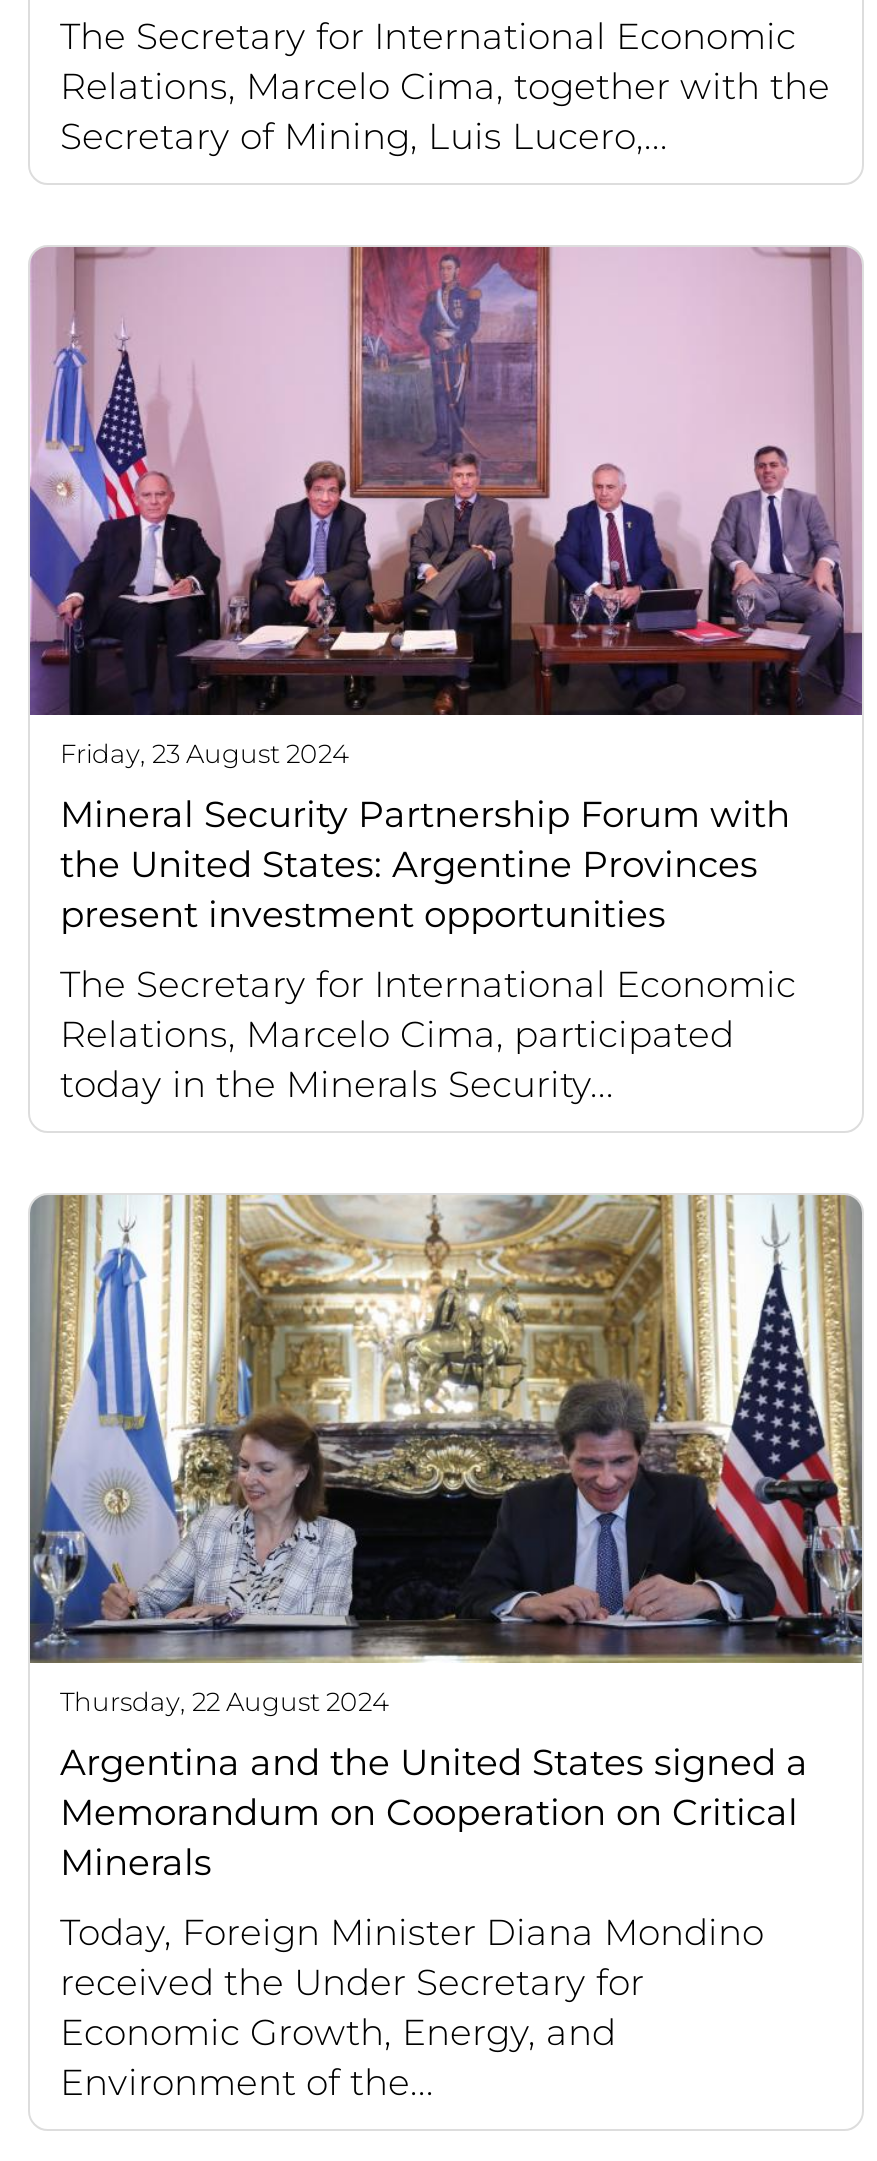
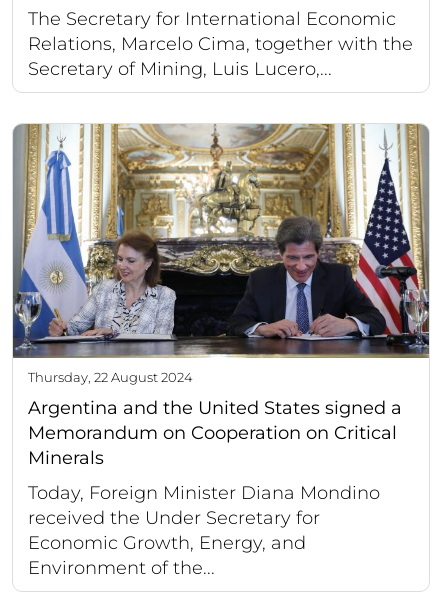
[28,245,862,1108] [image] | Friday, 23 August 2024 | Mineral Security Partnership Forum with | the United States: Argentine Provinces | present investment opportunities | The Secretary for International Economic | Relations, Marcelo Cima, participated | today in the Minerals Security... -> none

